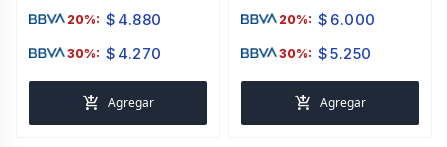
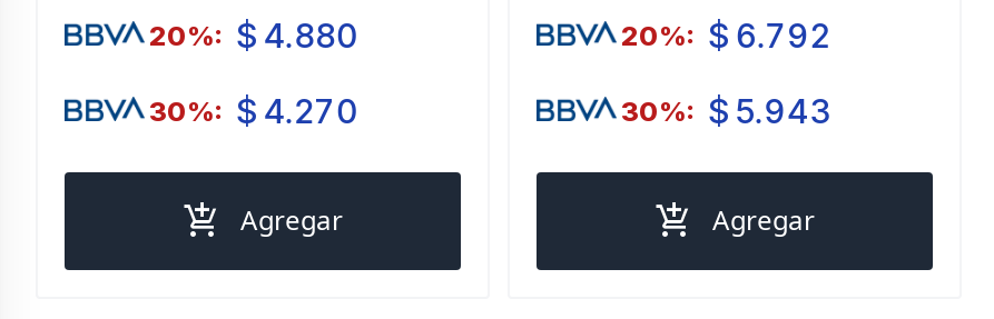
[279,10,375,29] 20%: $ 6.000 -> [621,14,831,56] 20%: $ 6.792
[279,44,371,63] 30%: $ 5.250 -> [621,90,831,132] 30%: $ 5.943

